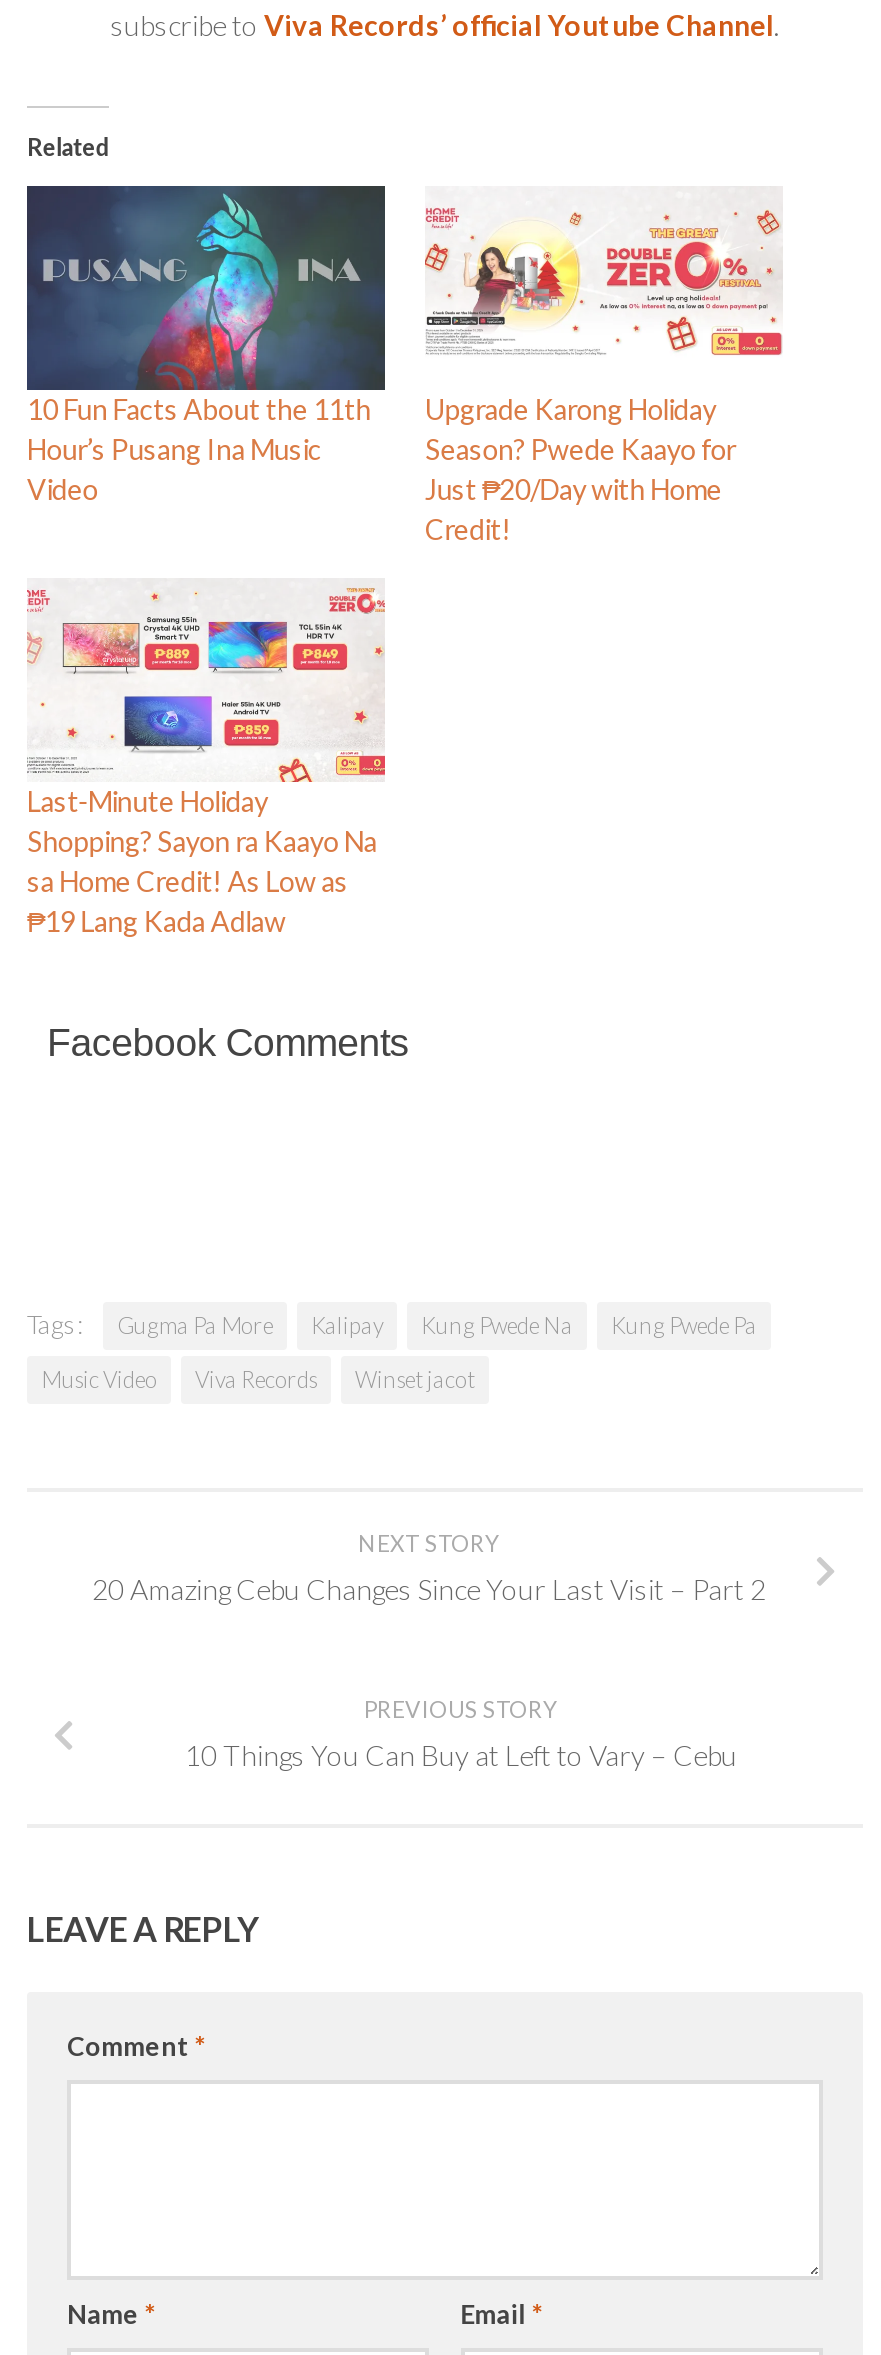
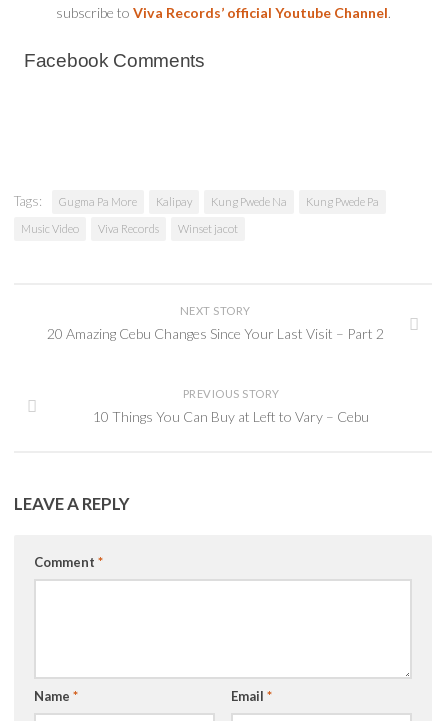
[27,131,109,161] Related -> none
[25,184,387,506] [image] | 10 Fun Facts About the 11th | Hour’s Pusang Ina Music | Video -> none
[423,206,783,546] [image] | Upgrade Karong Holiday | Season? Pwede Kaayo for | Just ₱20/Day with Home | Credit! -> none
[25,582,387,938] [image] | Last-Minute Holiday | Shopping? Sayon ra Kaayo Na | sa Home Credit! As Low as | ₱19 Lang Kada Adlaw -> none

